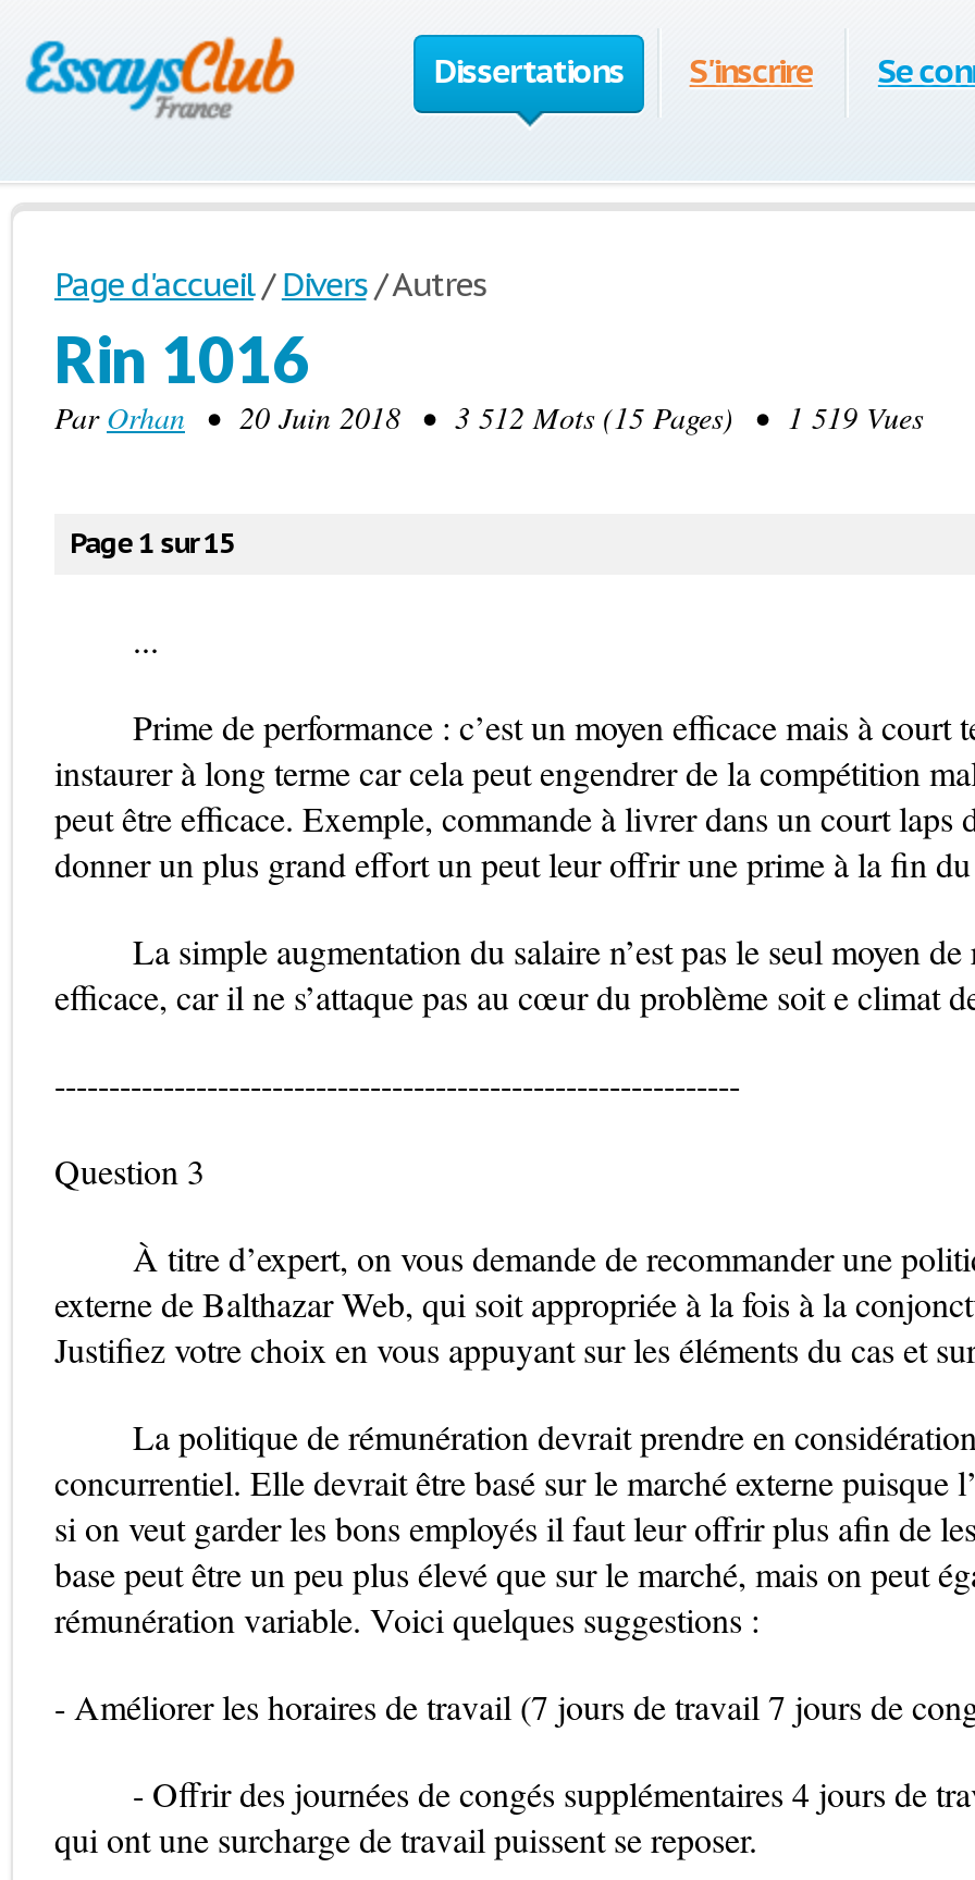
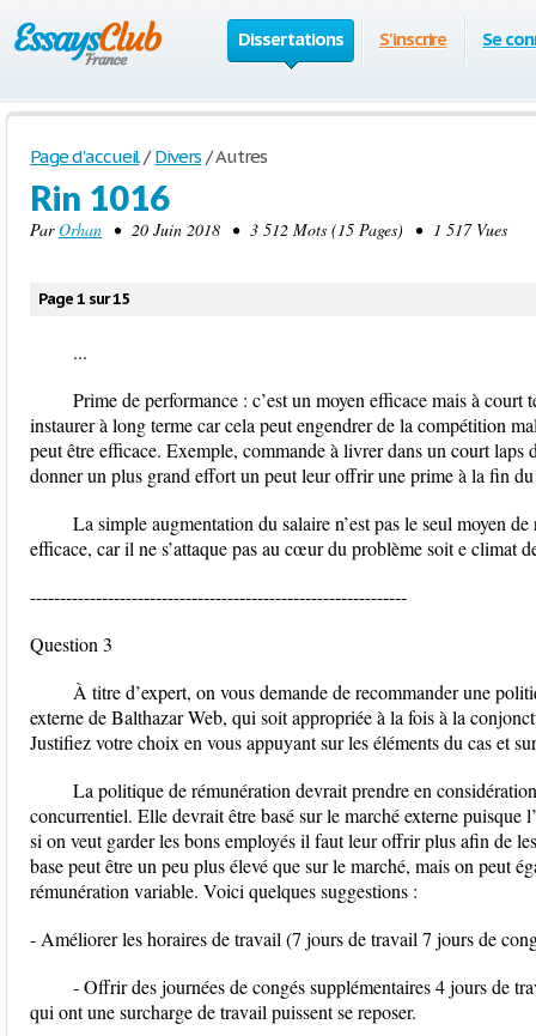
[54,396,923,438] Par Orhan • 20 Juin 2018 • 3 512 Mots (15 Pages) • 1 519 Vues -> [30,218,507,241] Par Orhan • 20 Juin 2018 • 3 512 Mots (15 Pages) • 1 517 Vues

